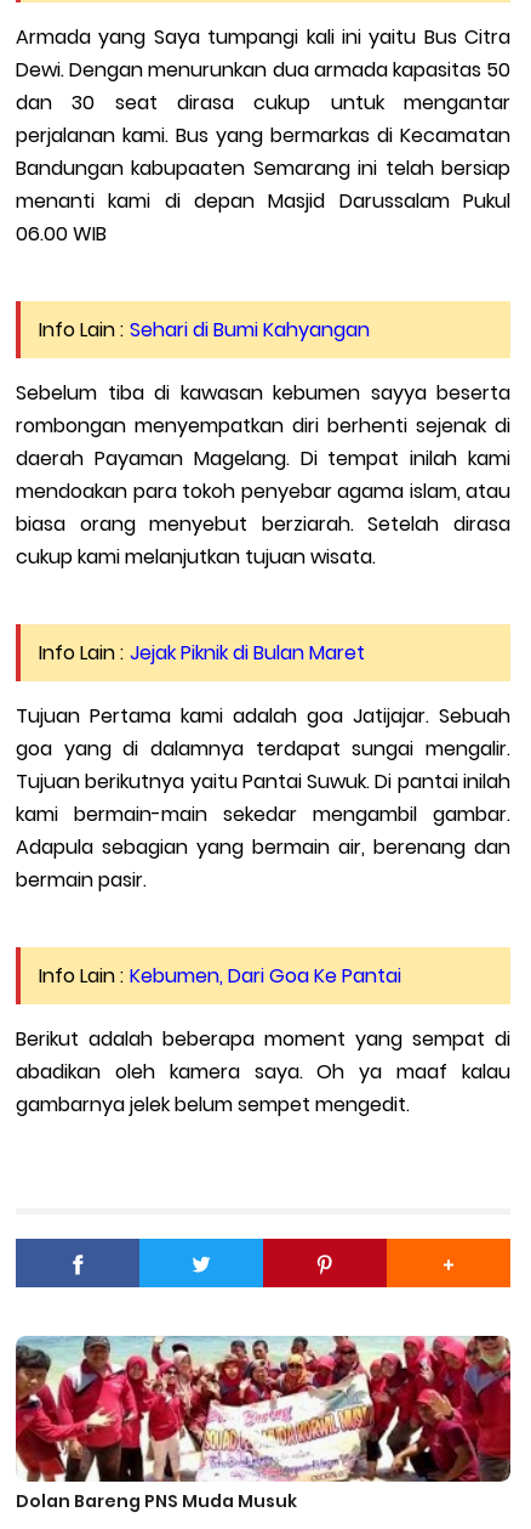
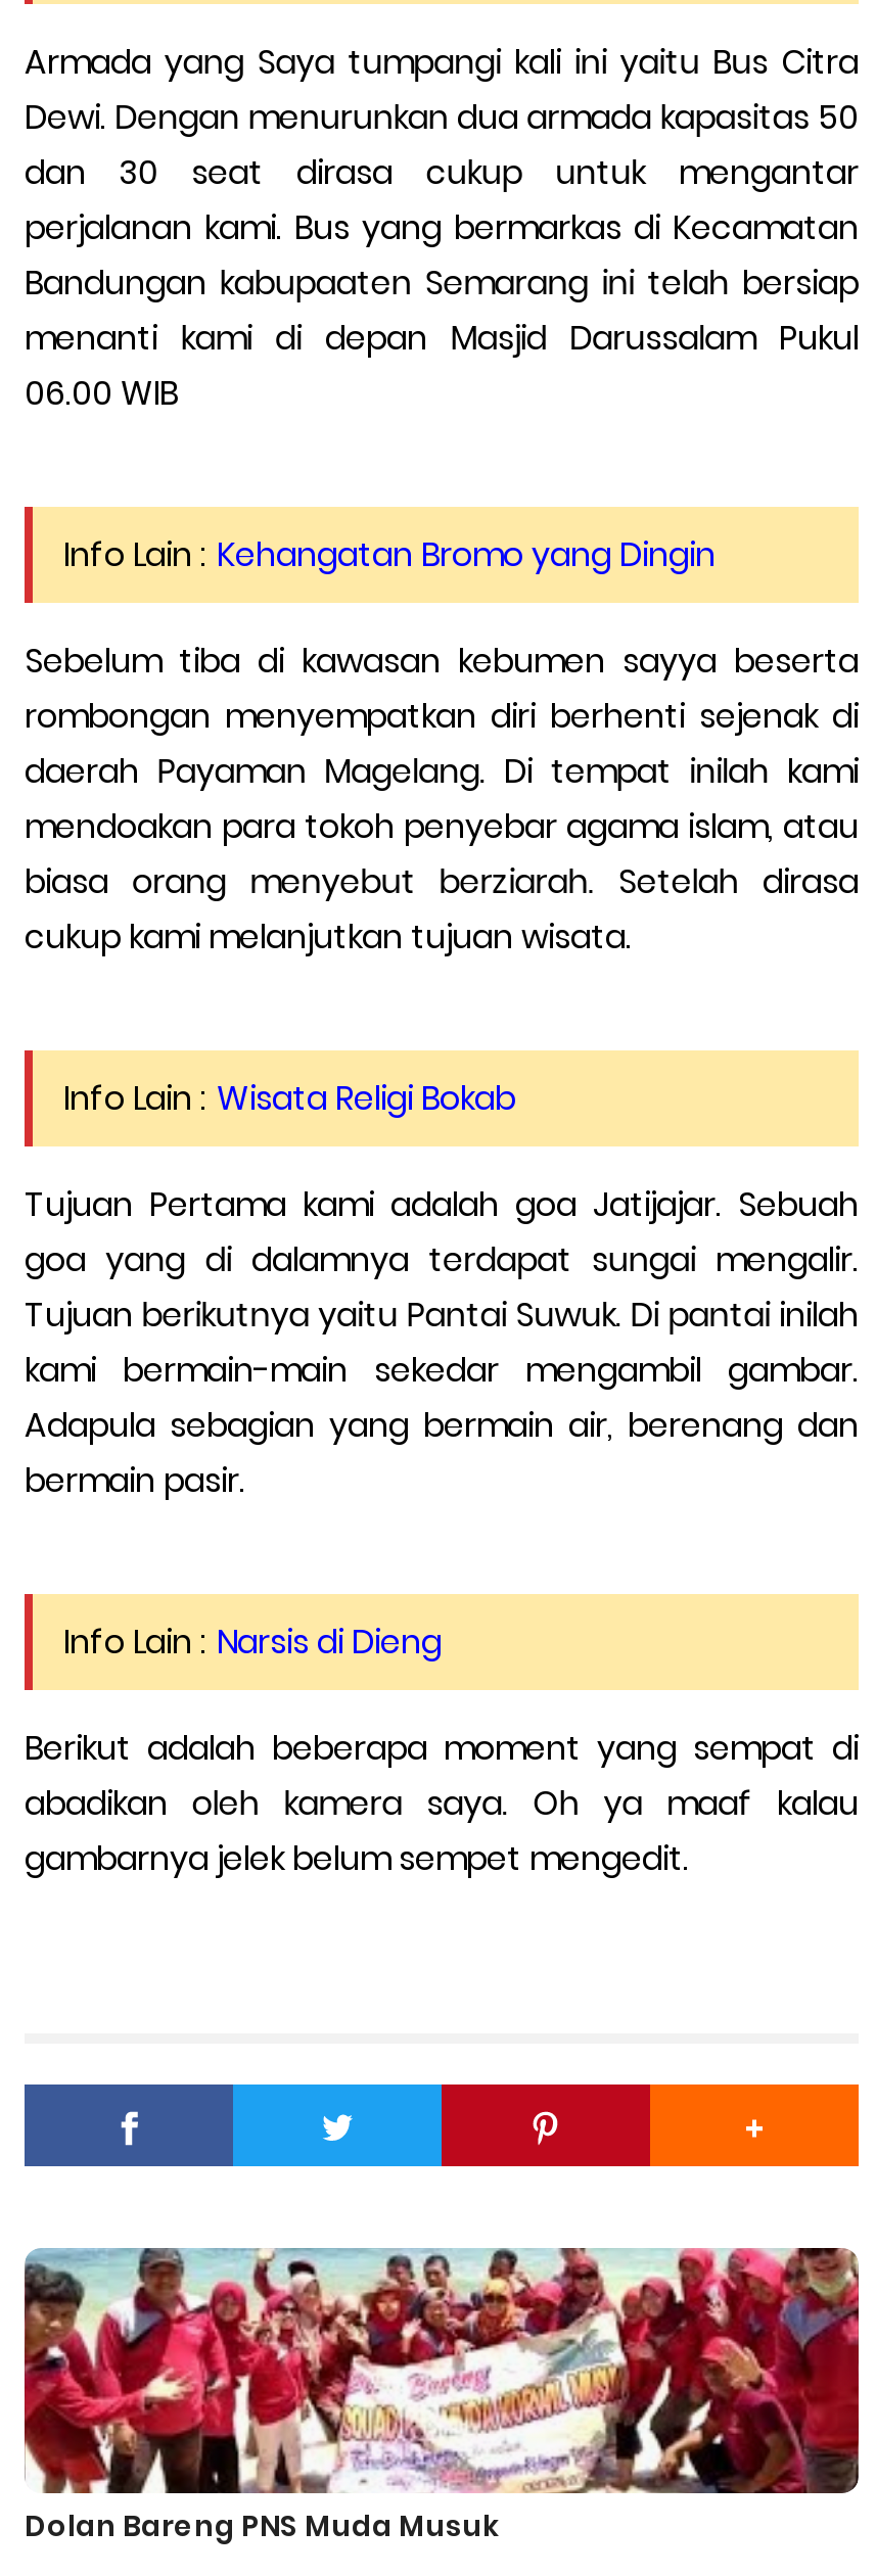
[39,316,370,344] Info Lain : Sehari di Bumi Kahyangan -> [63,531,716,578] Info Lain : Kehangatan Bromo yang Dingin
[39,639,365,667] Info Lain : Jejak Piknik di Bulan Maret -> [63,1075,515,1122] Info Lain : Wisata Religi Bokab
[39,962,401,990] Info Lain : Kebumen, Dari Goa Ke Pantai -> [63,1619,442,1666] Info Lain : Narsis di Dieng

